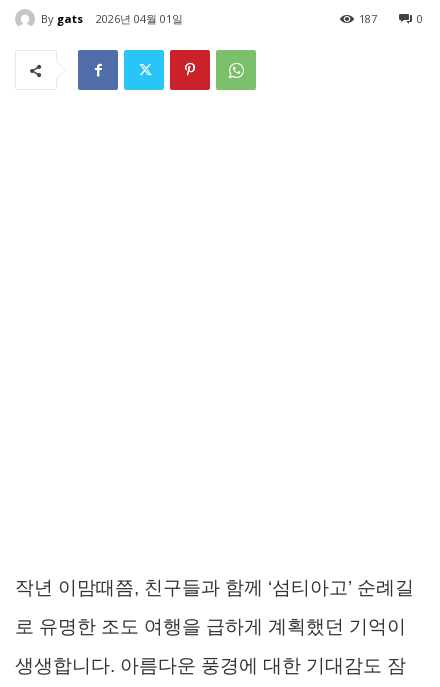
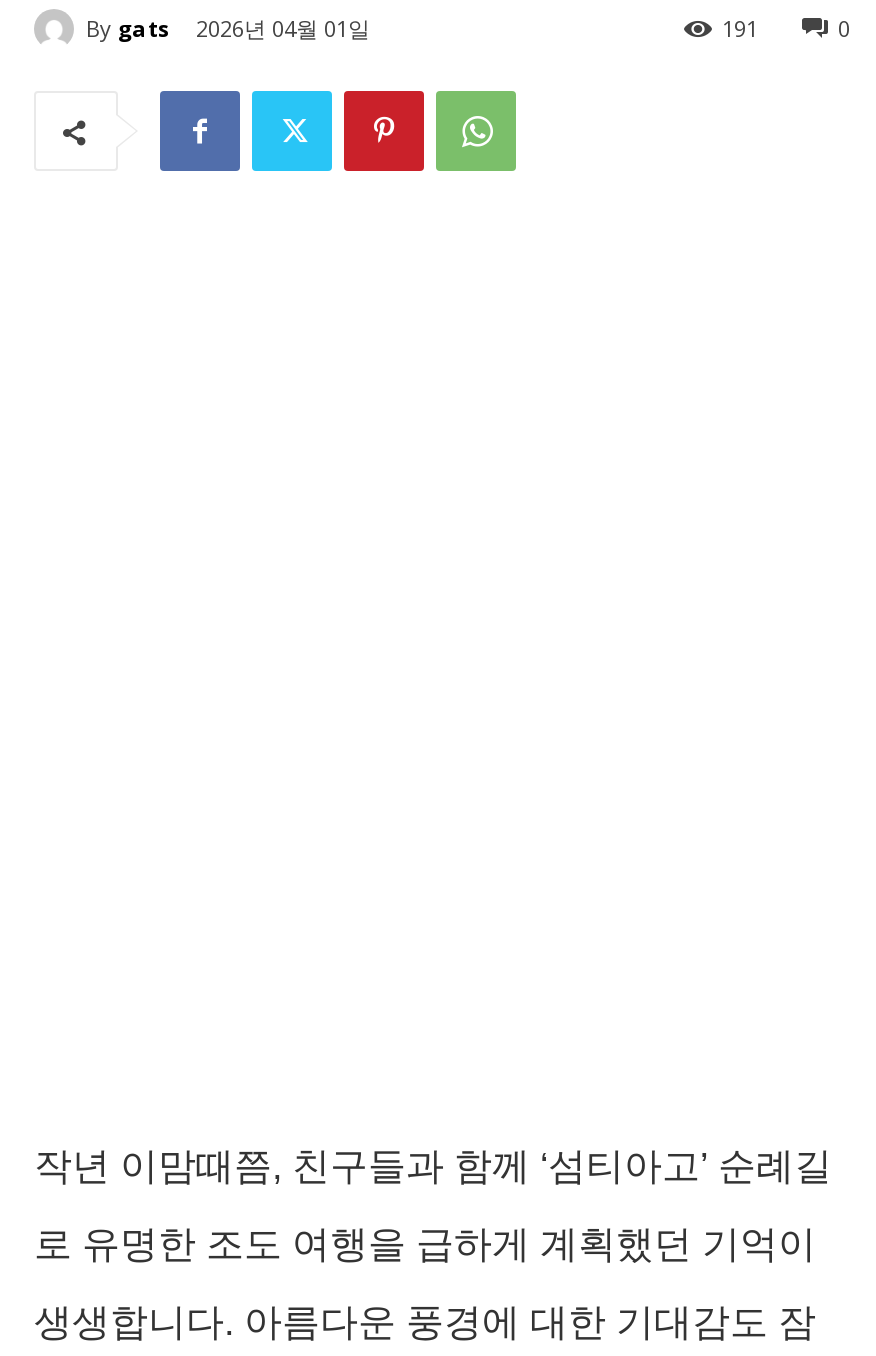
[359,11,377,26] 187 -> [722,13,758,43] 191

